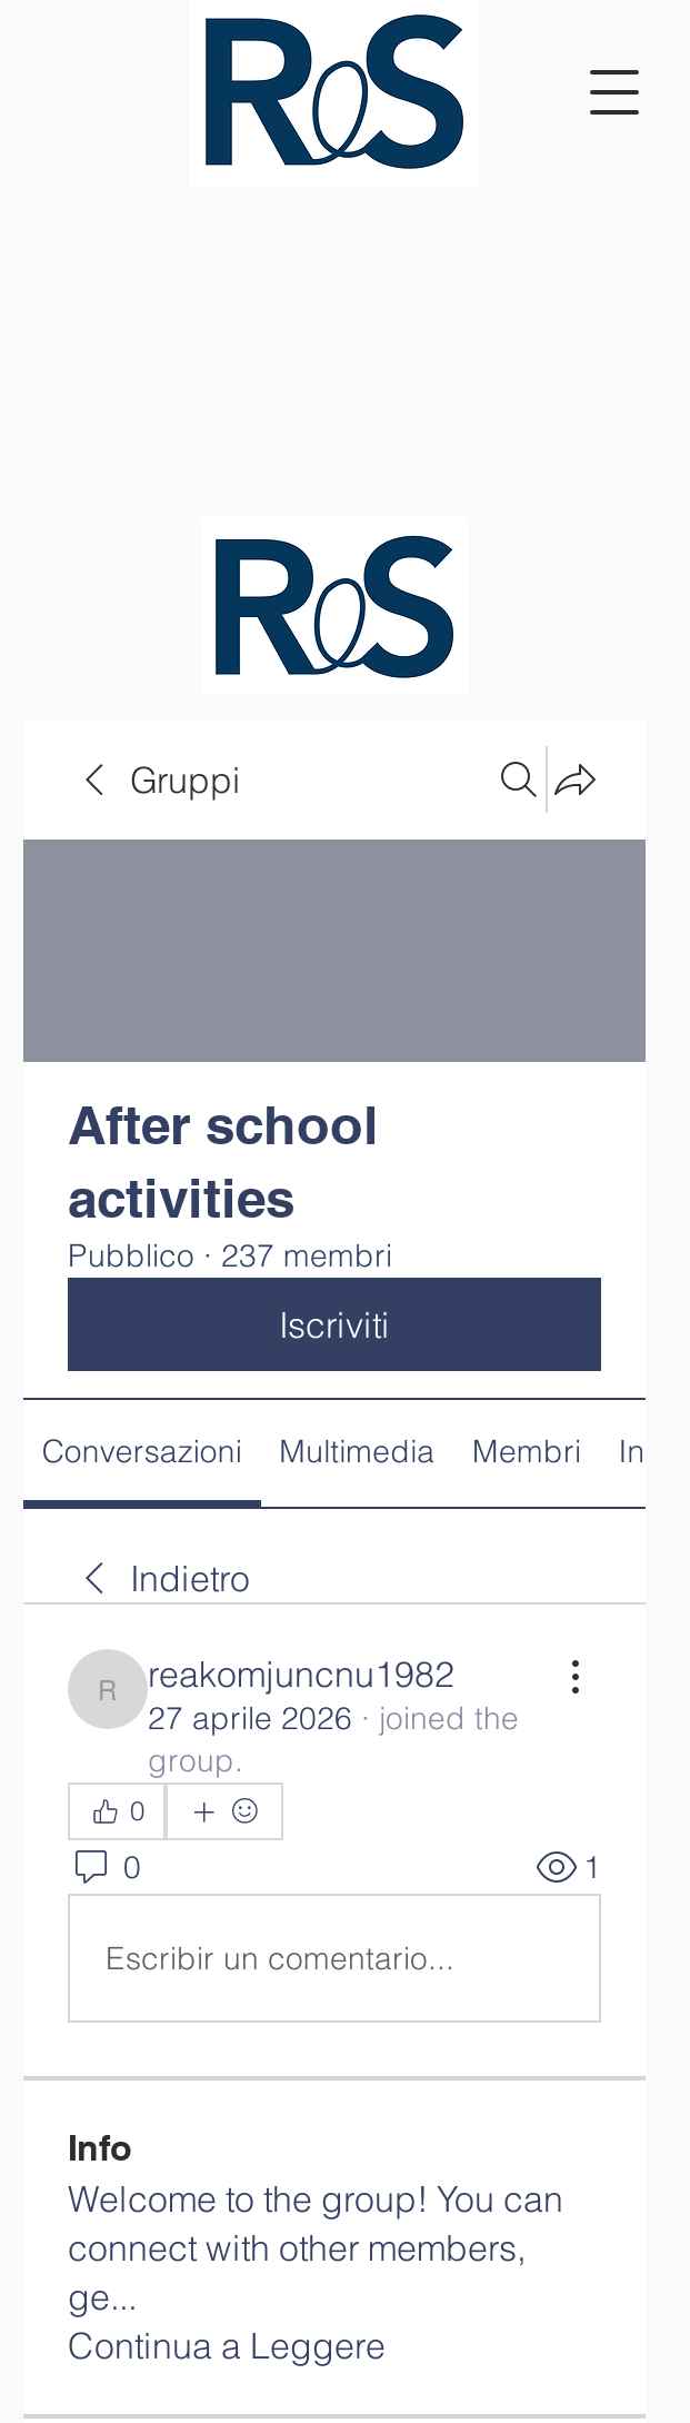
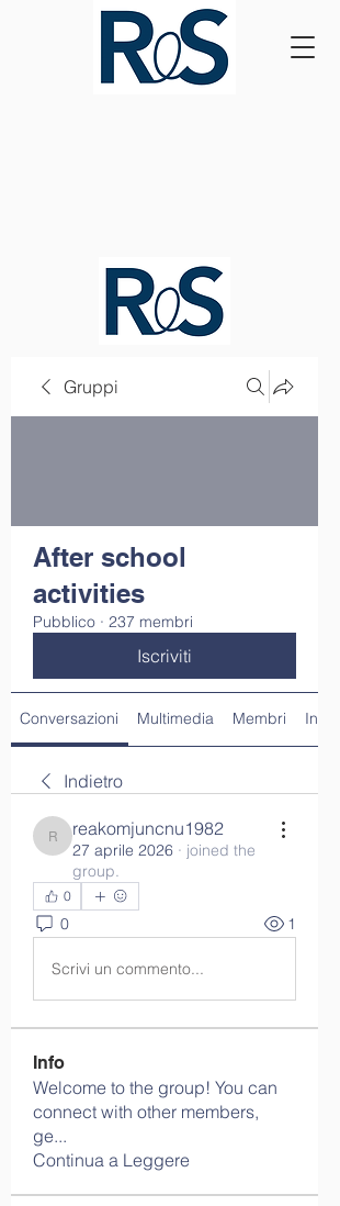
[106,1937,454,1977] Escribir un comentario... -> [52,958,204,978] Scrivi un commento...

